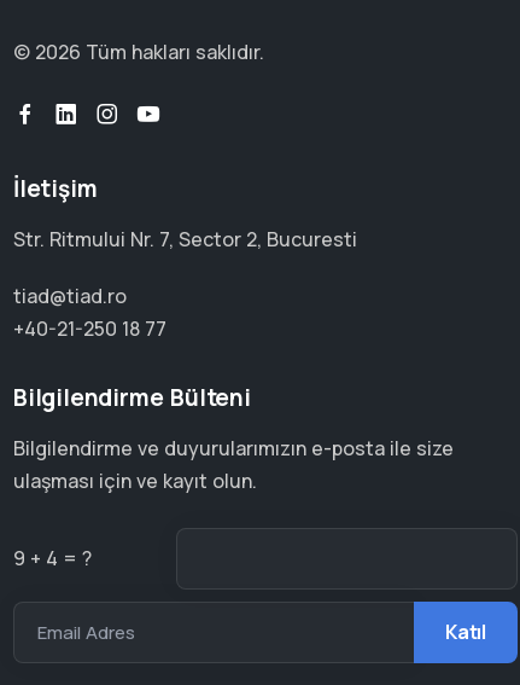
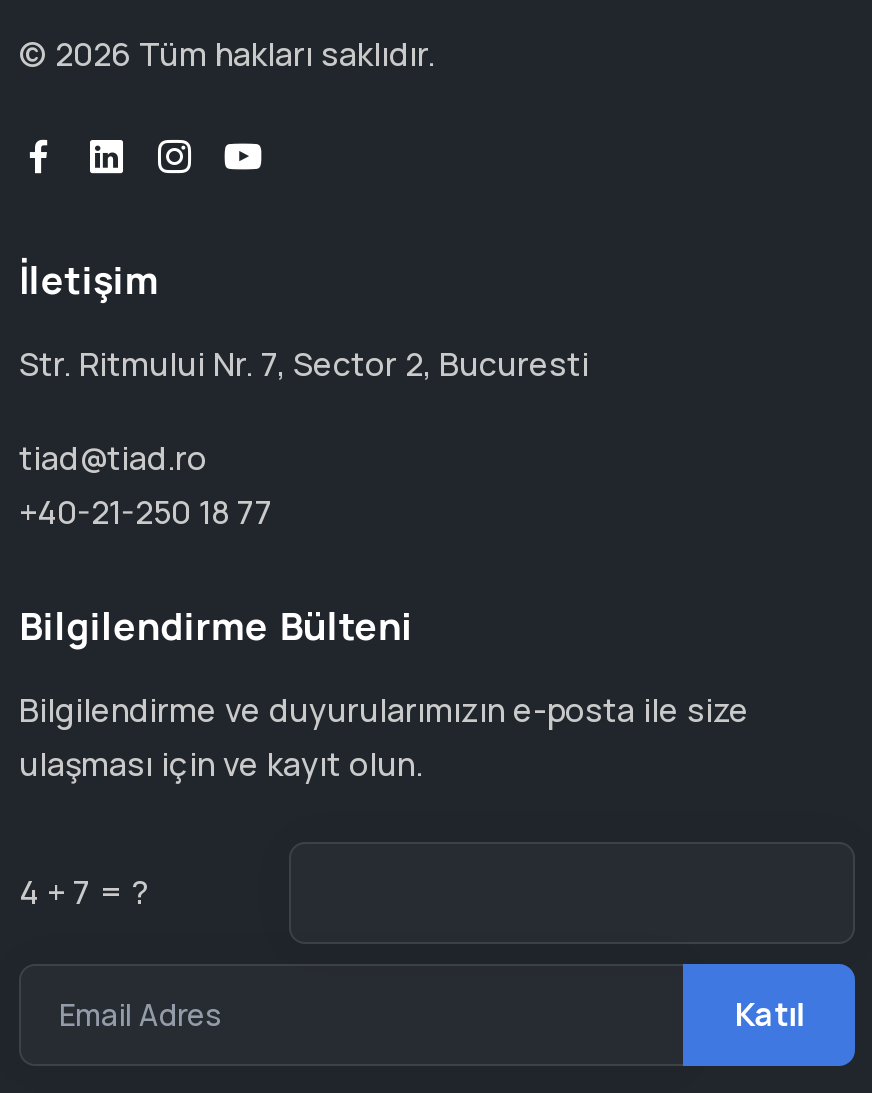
[13,545,92,571] 9 + 4 = ? -> [19,870,147,914] 4 + 7 = ?

